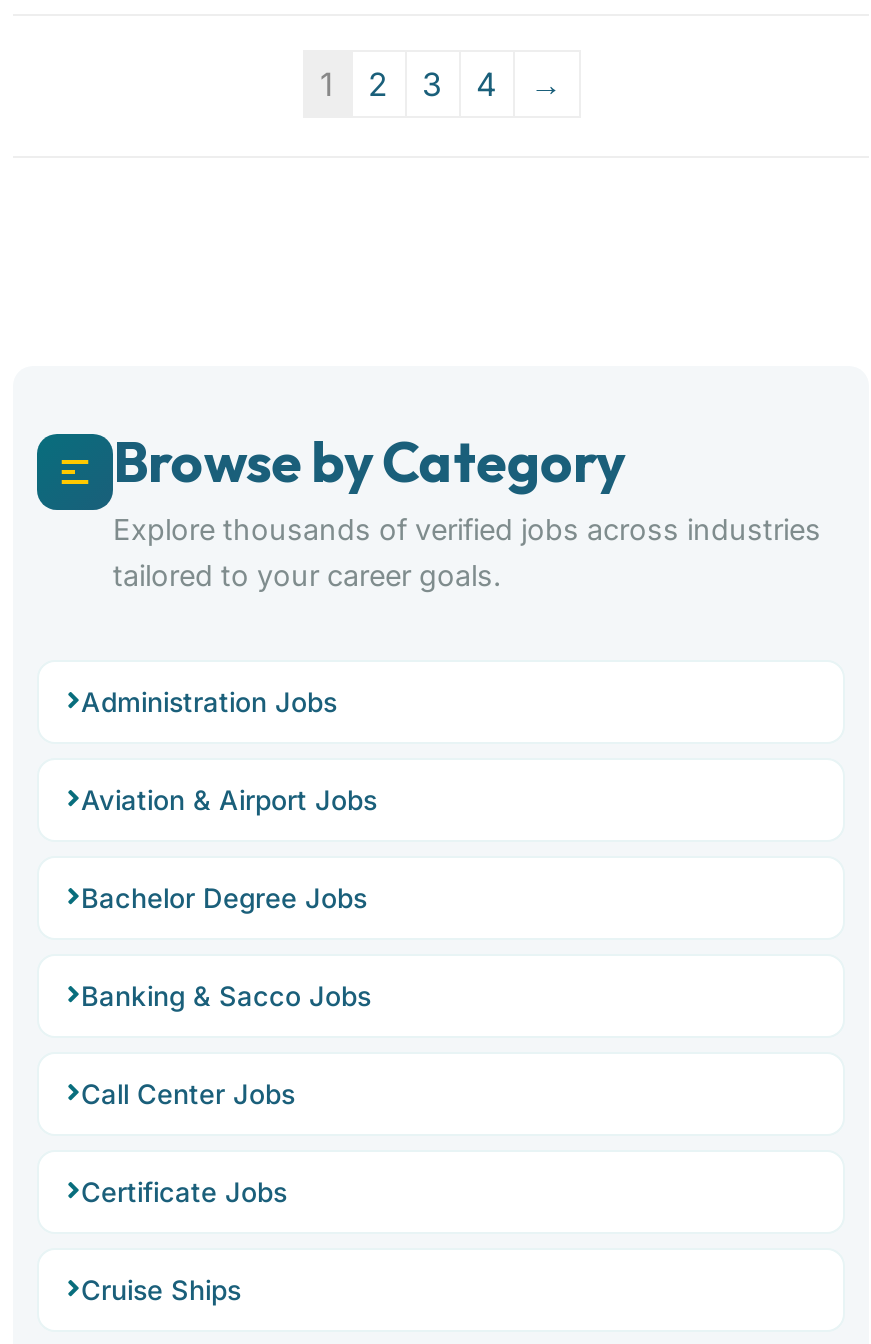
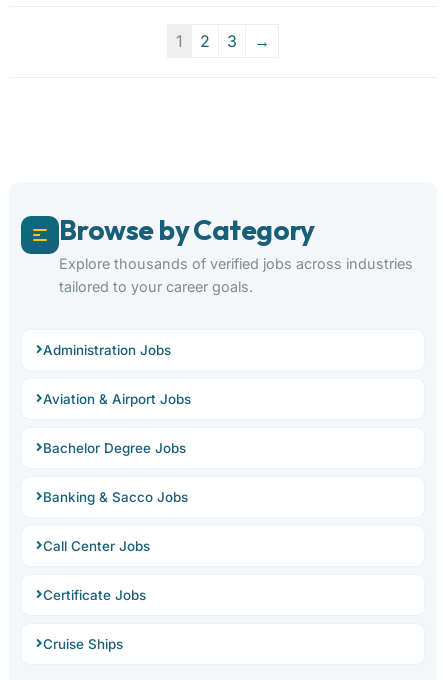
[476,63,496,103] 4 -> none

